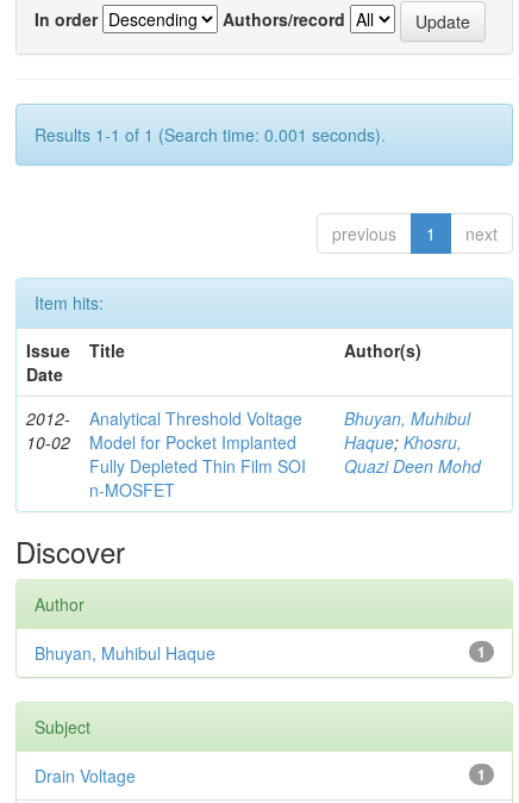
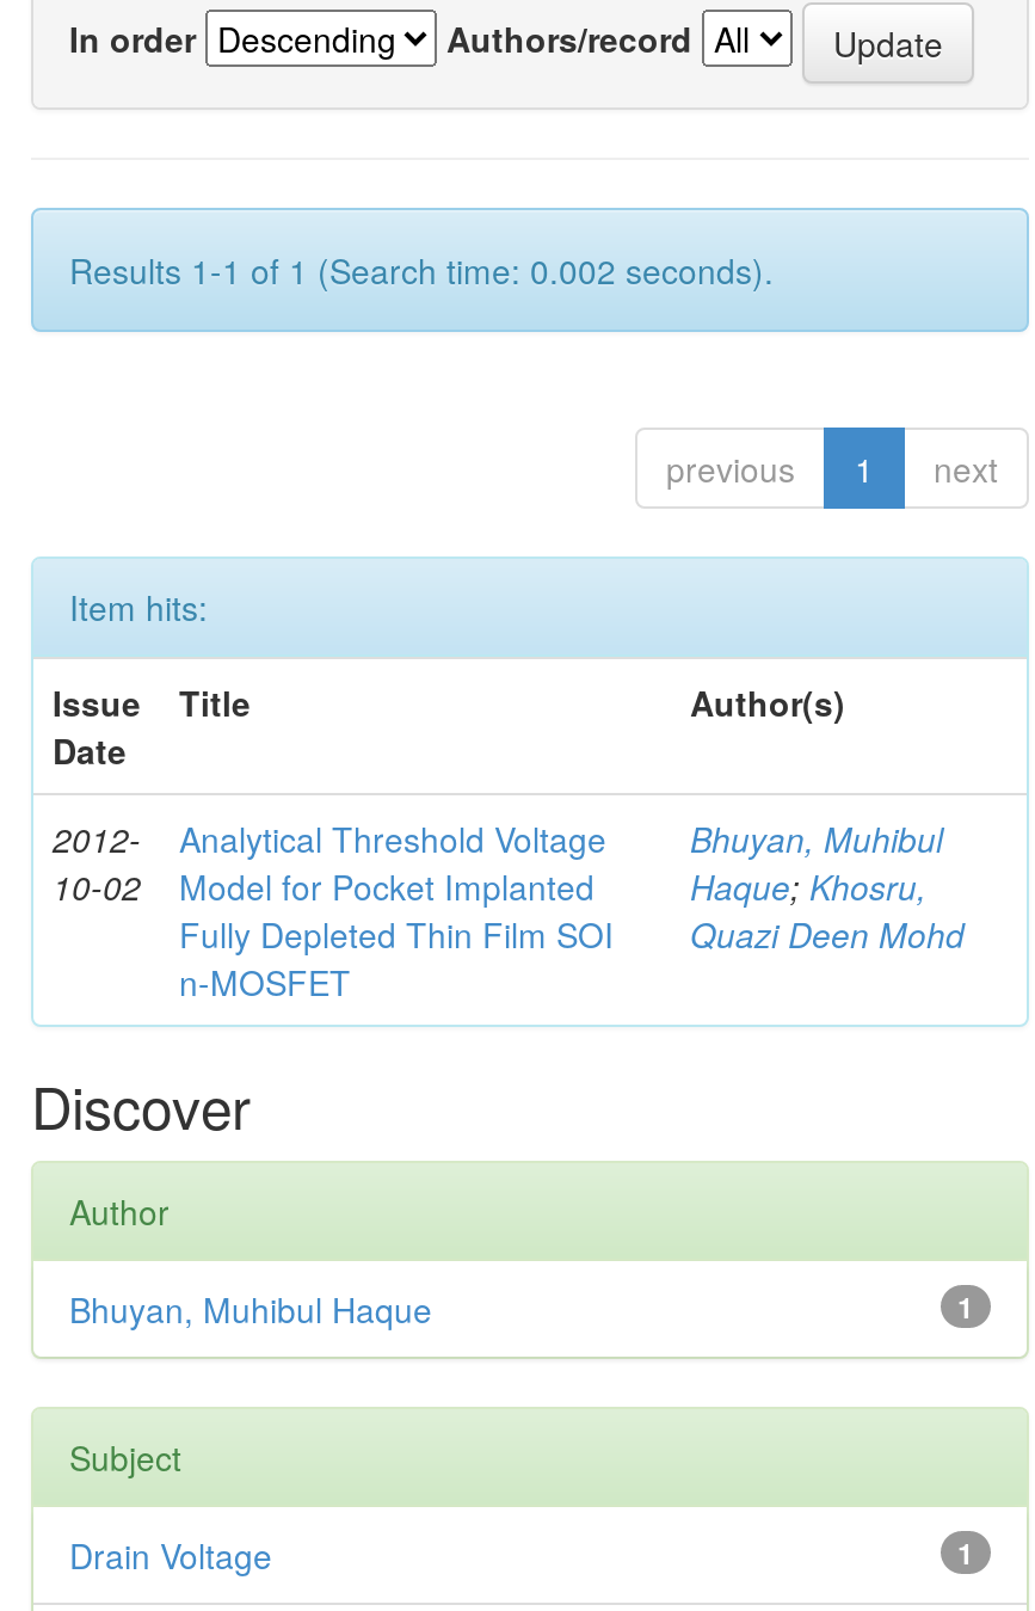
[35,123,386,147] Results 1-1 of 1 (Search time: 0.001 seconds). -> [69,246,774,294] Results 1-1 of 1 (Search time: 0.002 seconds).

